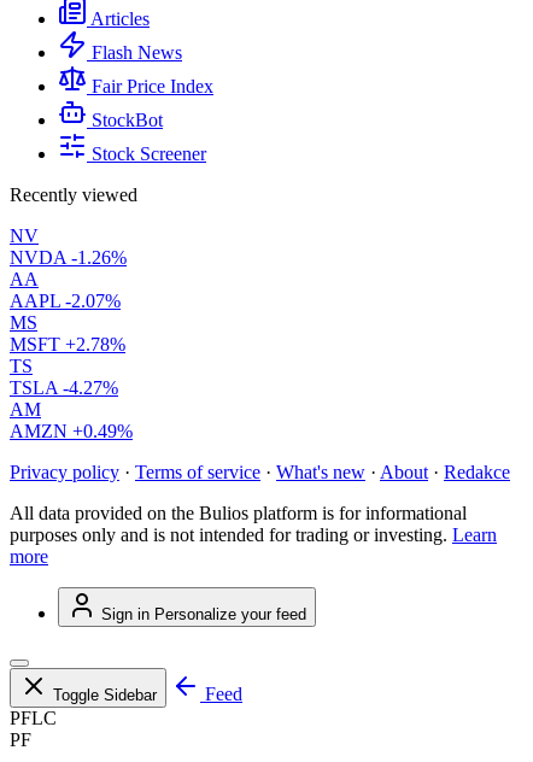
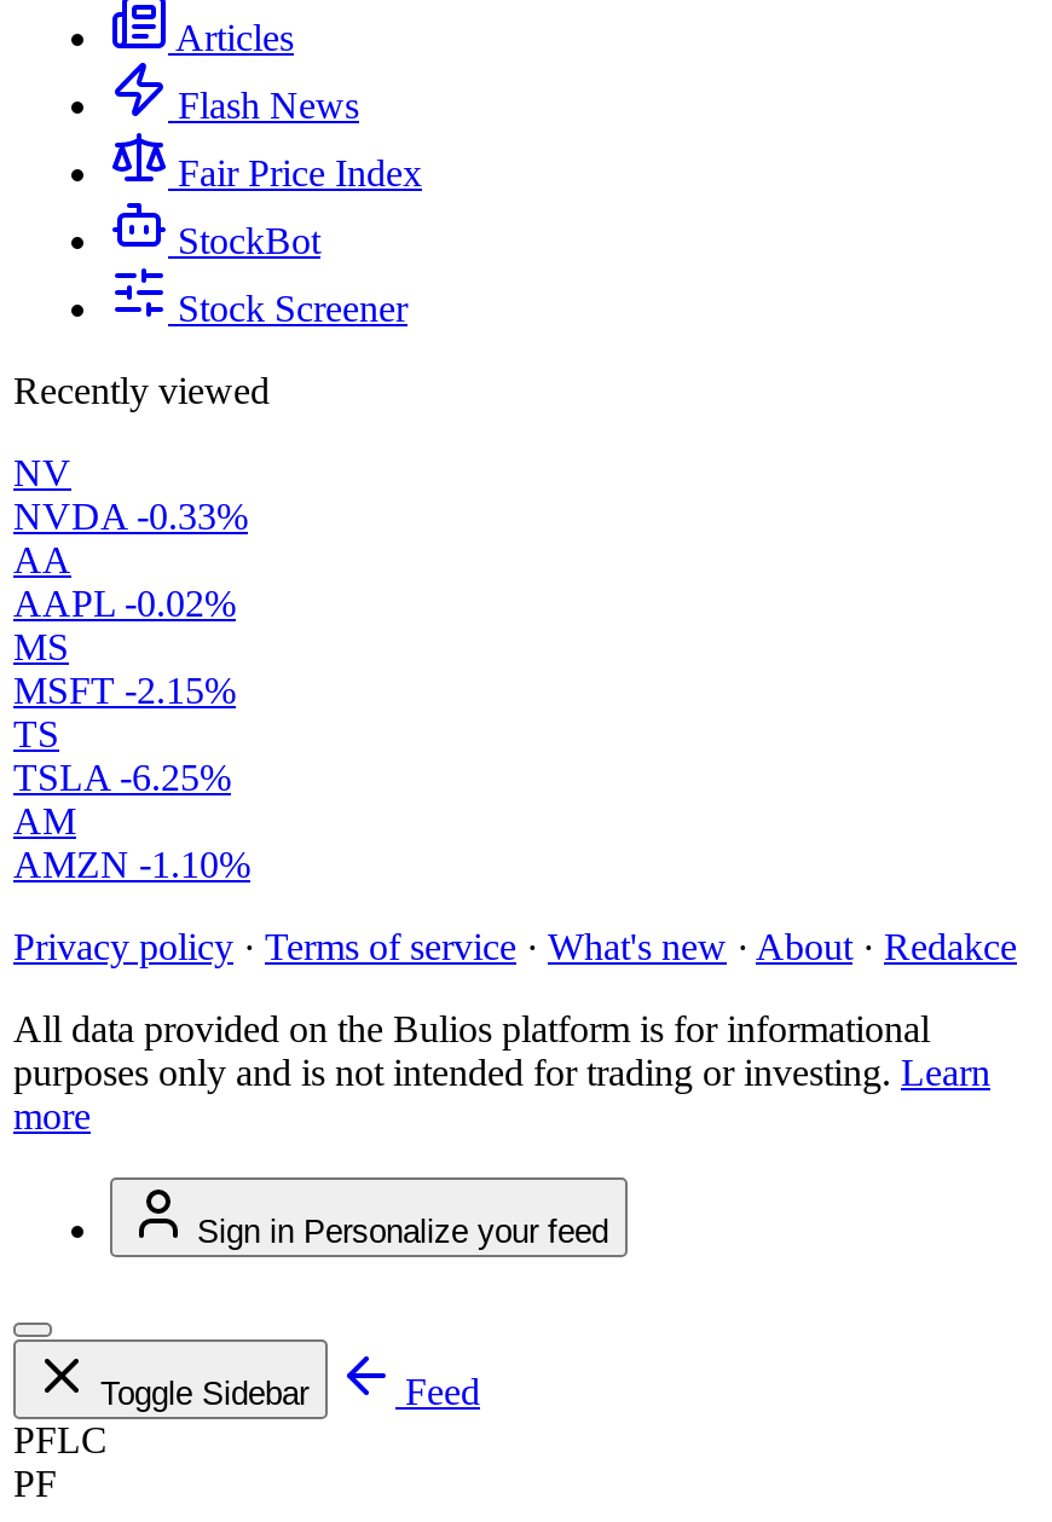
[10,247,127,268] NVDA -1.26% -> [13,496,248,537] NVDA -0.33%
[10,291,121,311] AAPL -2.07% -> [13,583,236,624] AAPL -0.02%
[10,334,125,355] MSFT +2.78% -> [13,670,236,711] MSFT -2.15%
[10,378,118,398] TSLA -4.27% -> [13,757,231,798] TSLA -6.25%
[10,421,133,441] AMZN +0.49% -> [13,844,250,885] AMZN -1.10%

